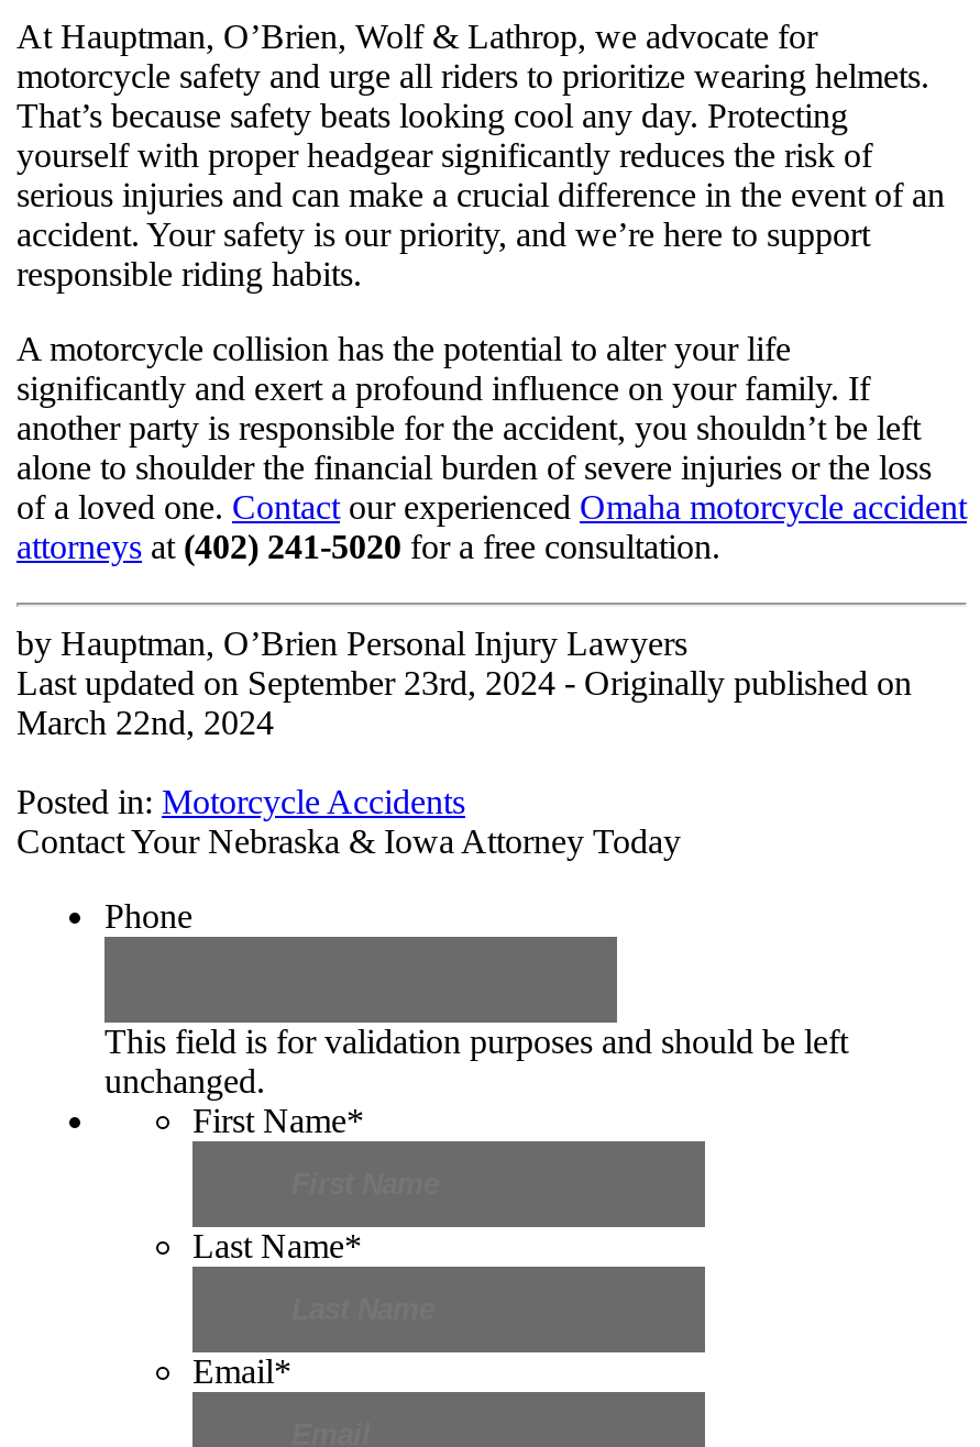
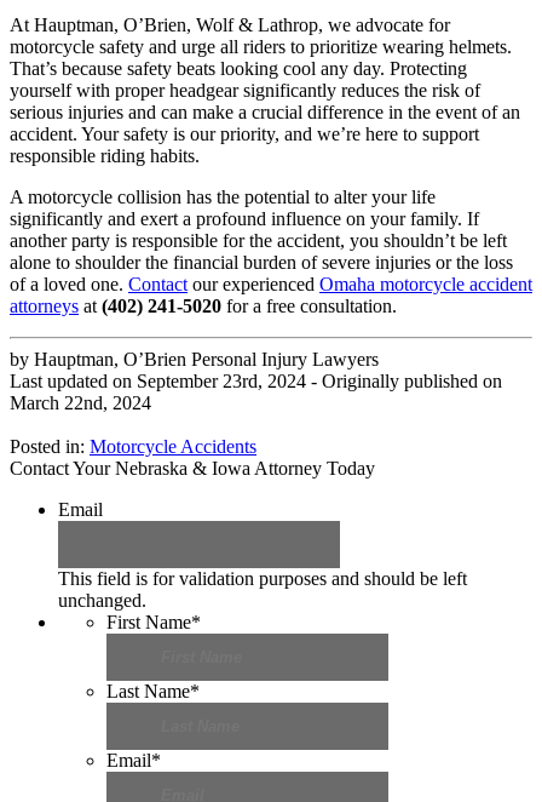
[104,897,192,935] Phone -> [58,499,103,520] Email

